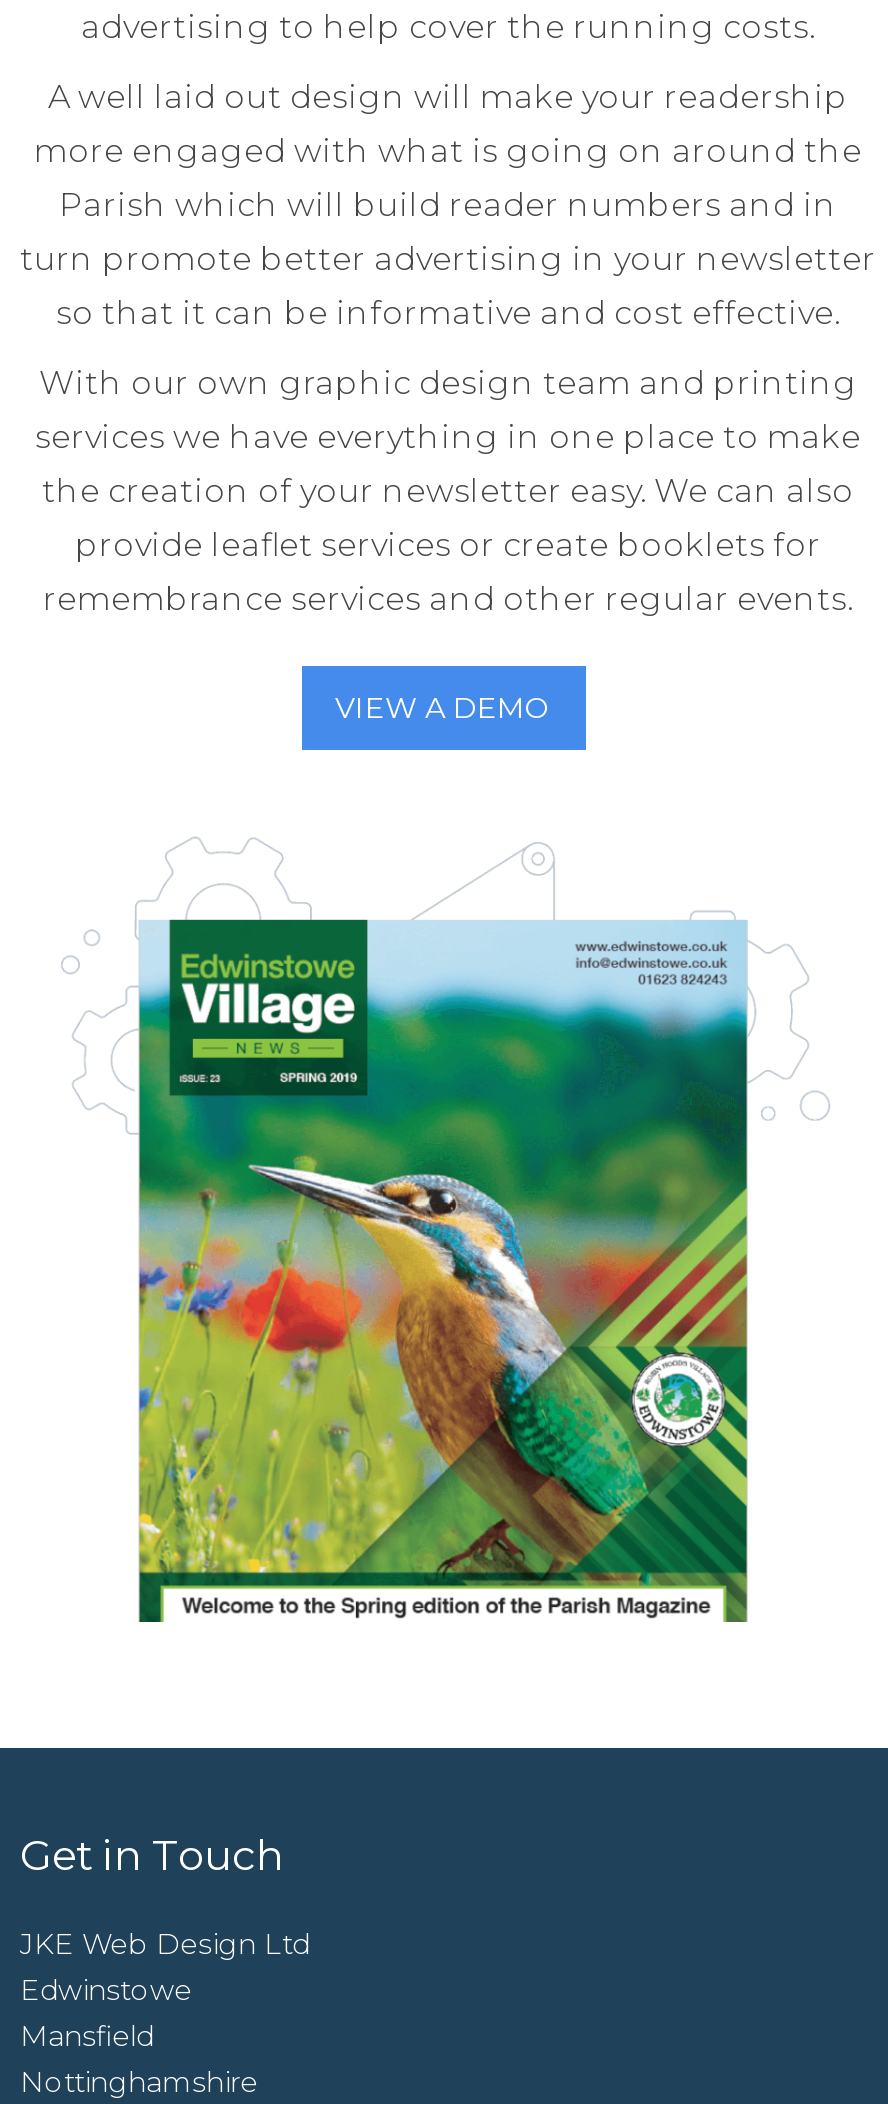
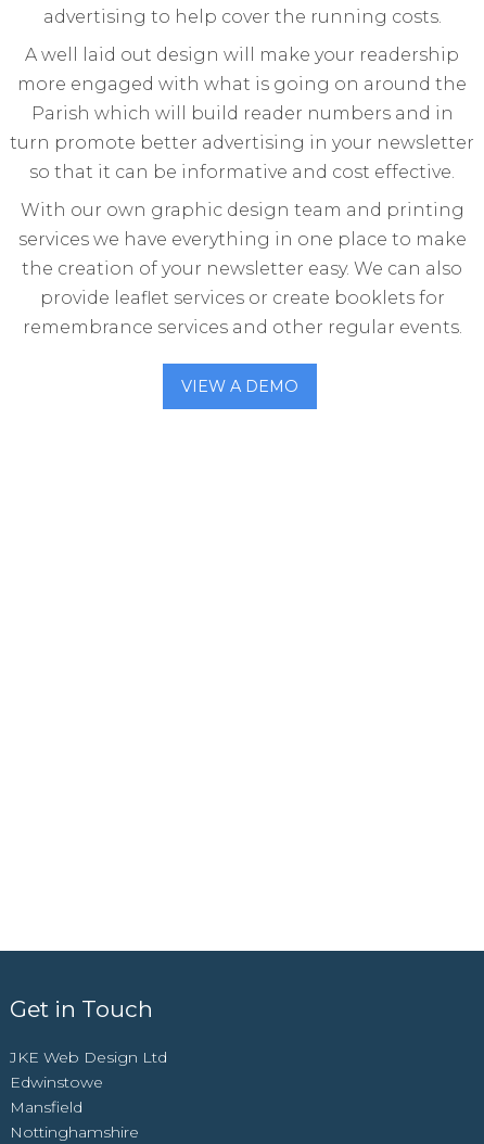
[136,916,750,1624] [image] -> none

